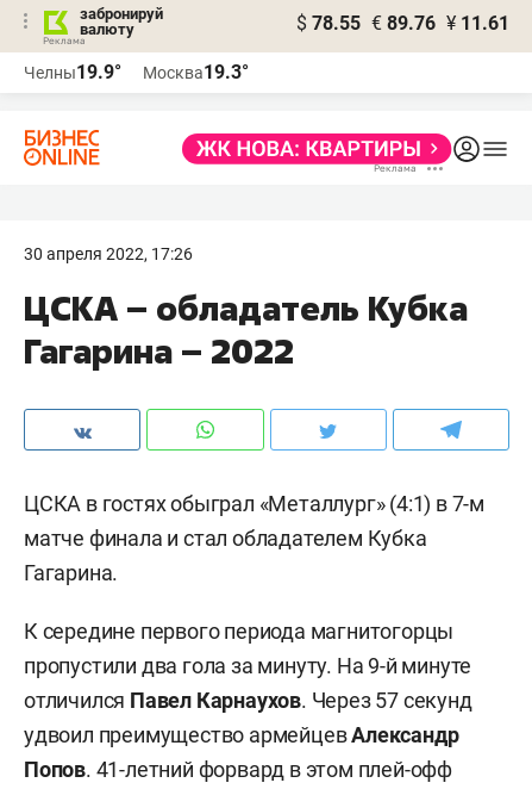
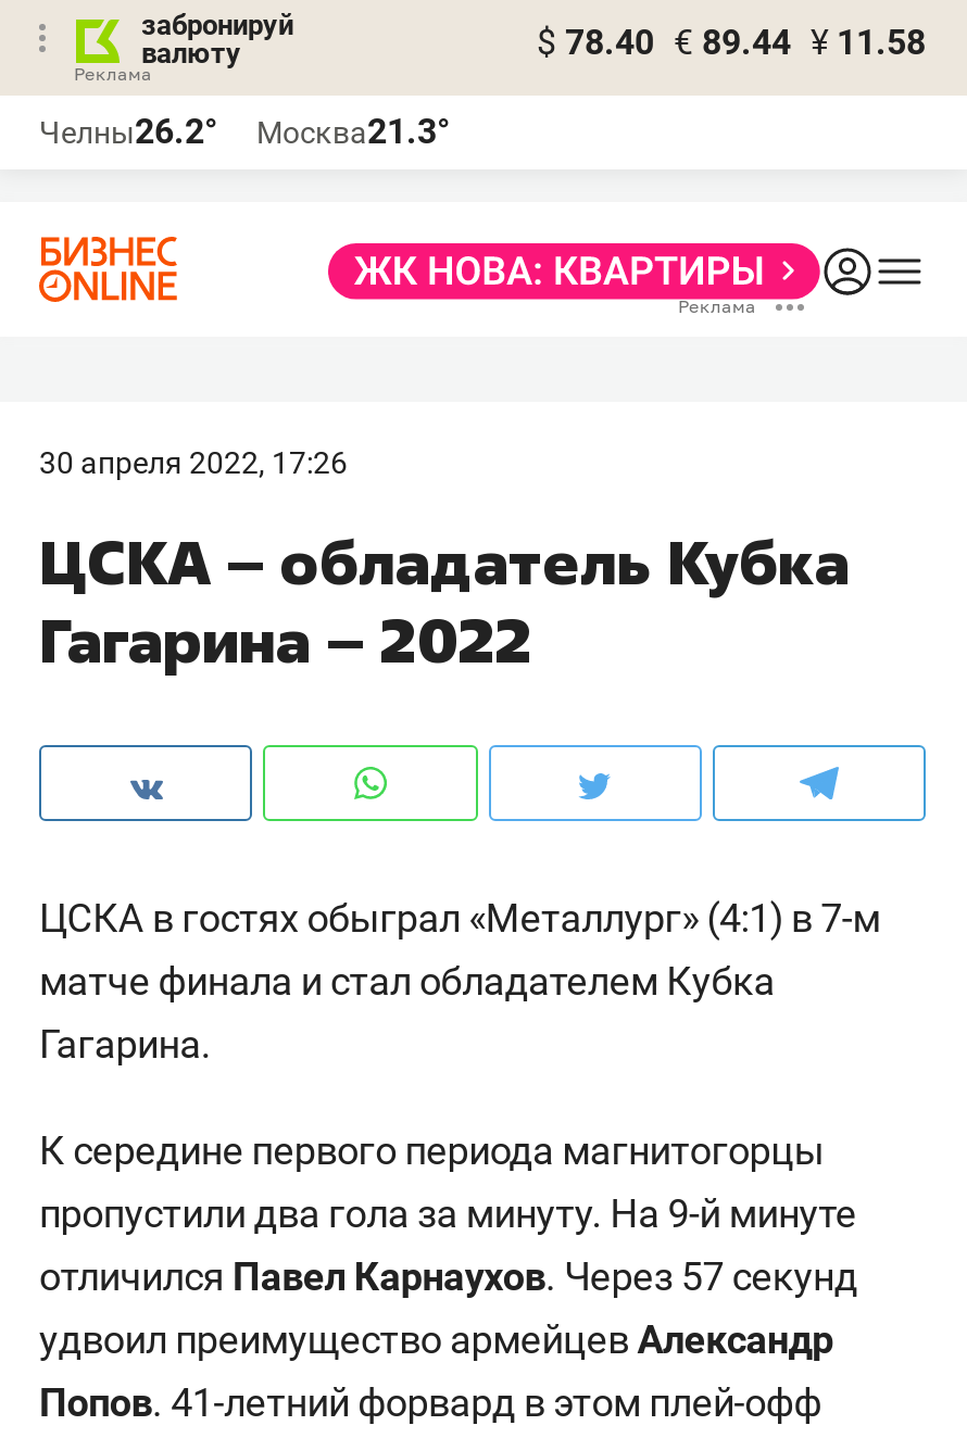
[296,12,509,35] $ 78.55 € 89.76 ¥ 11.61 -> [537,22,926,63] $ 78.40 € 89.44 ¥ 11.58
[24,61,121,83] Челны19.9° -> [39,111,217,152] Челны26.2°
[143,61,249,83] Москва19.3° -> [256,111,450,152] Москва21.3°

